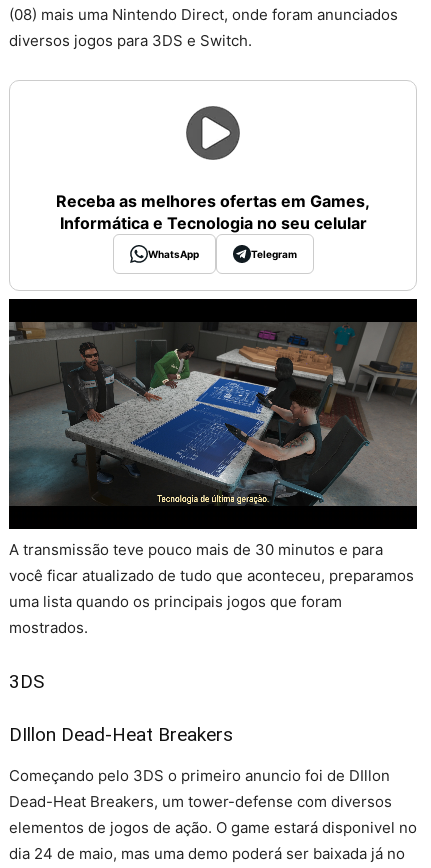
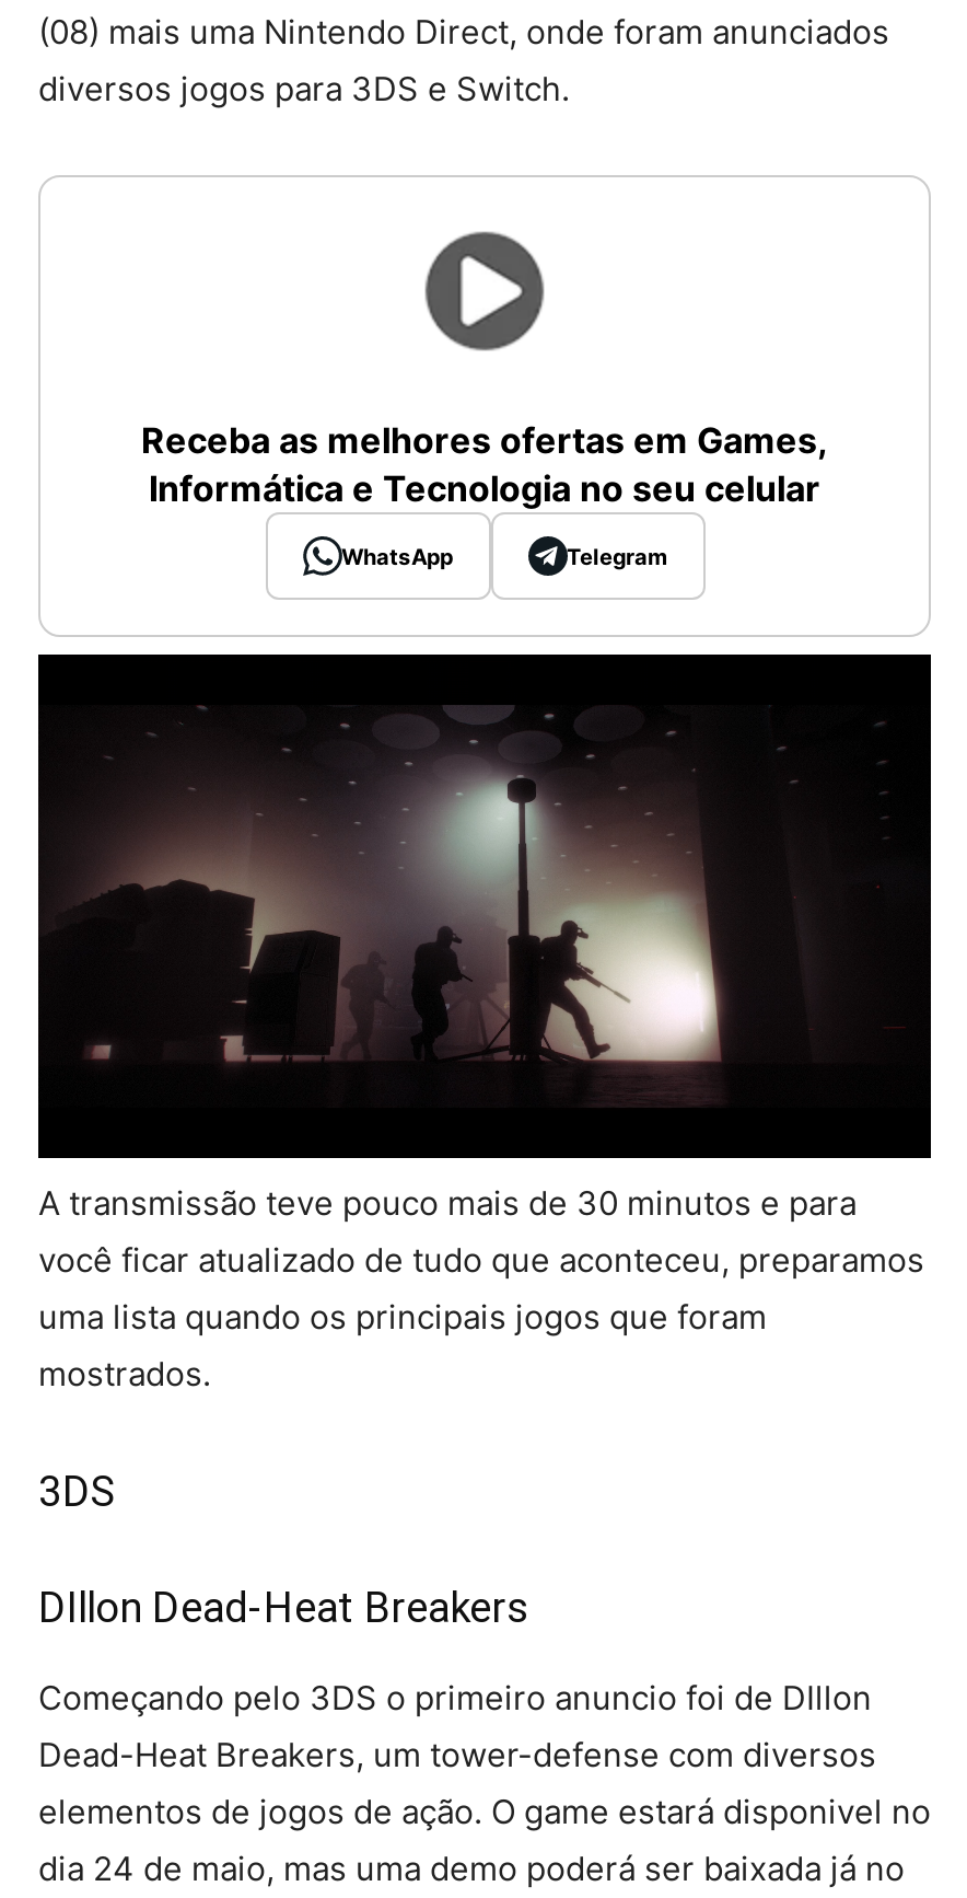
[9,321,418,507] [image] -> [38,705,933,1108] [image]

